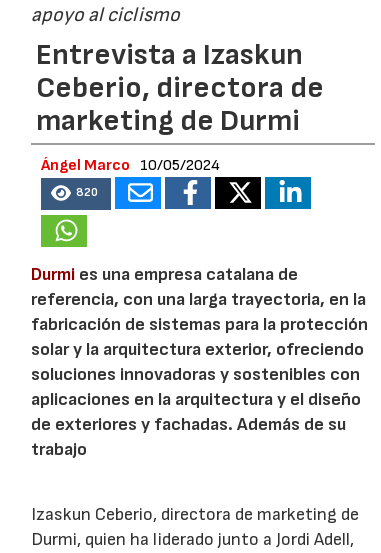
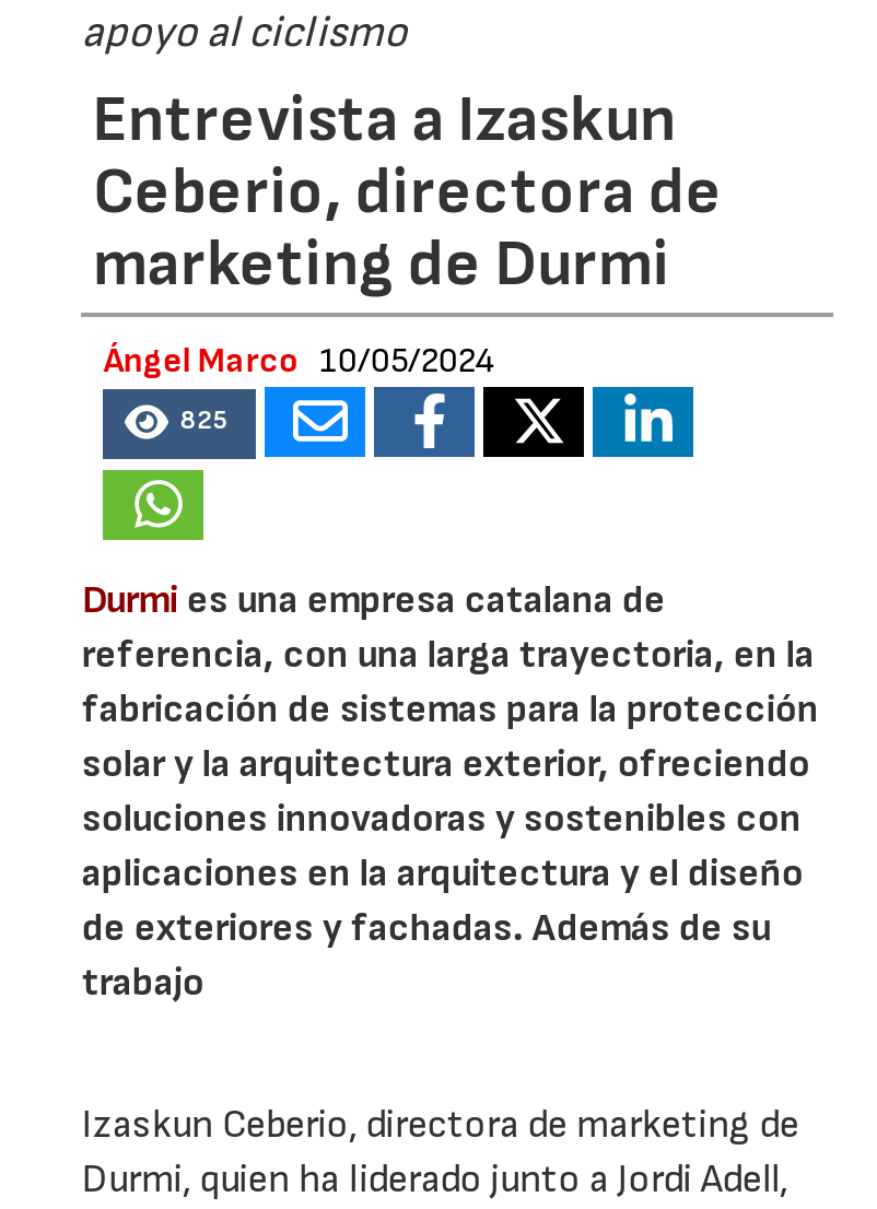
[76,185,98,200] 820 -> [180,404,228,437] 825

